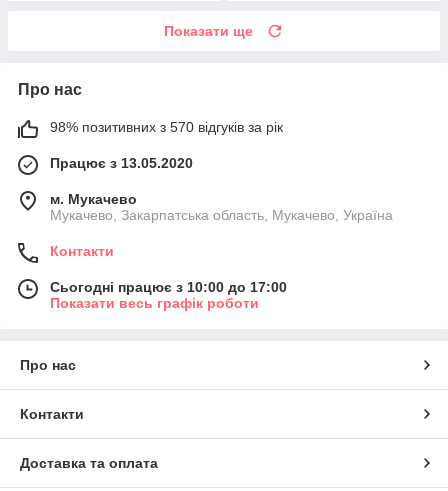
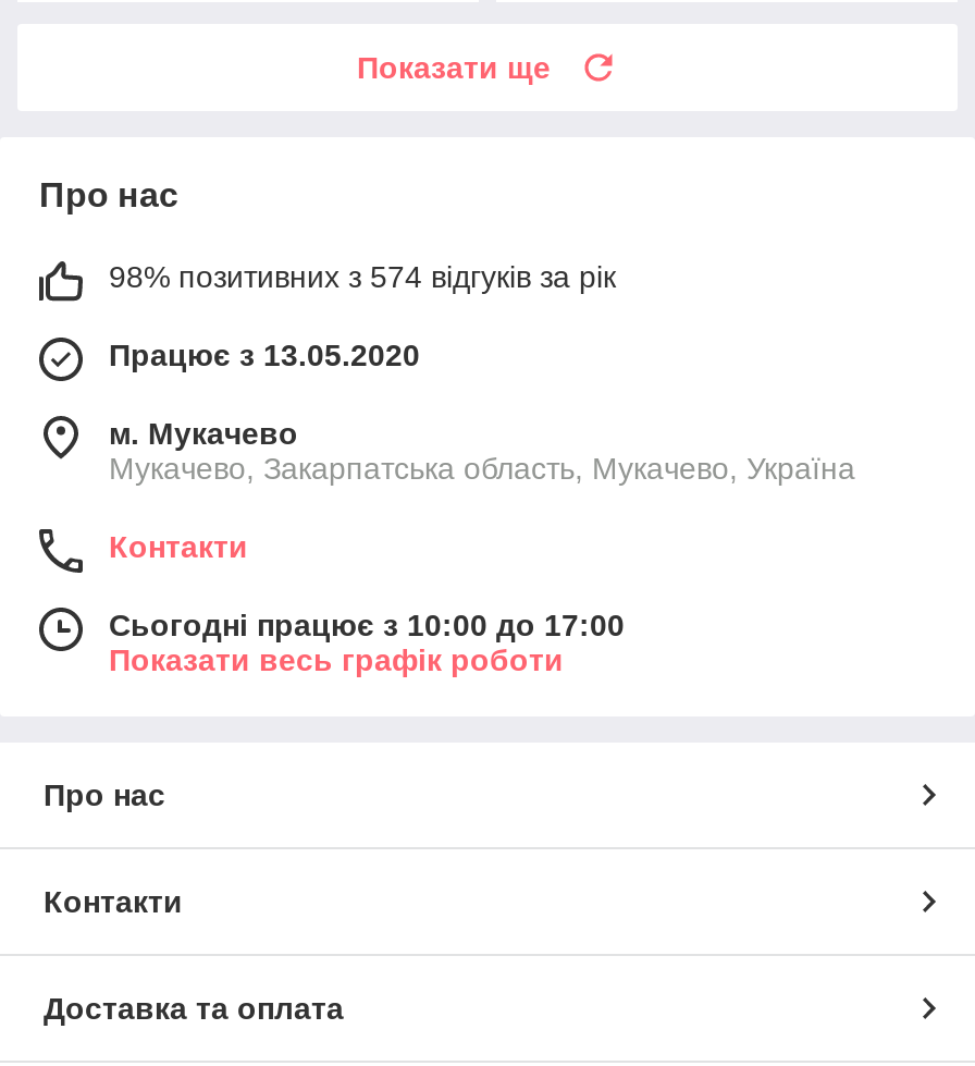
[50,119,283,135] 98% позитивних з 570 відгуків за рік -> [109,259,616,294] 98% позитивних з 574 відгуків за рік

